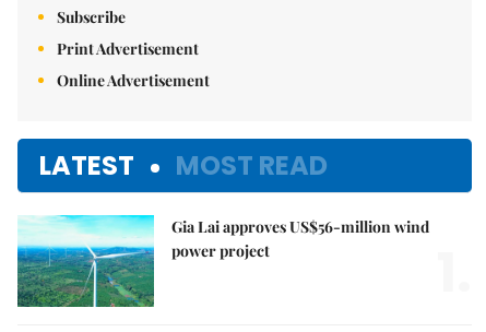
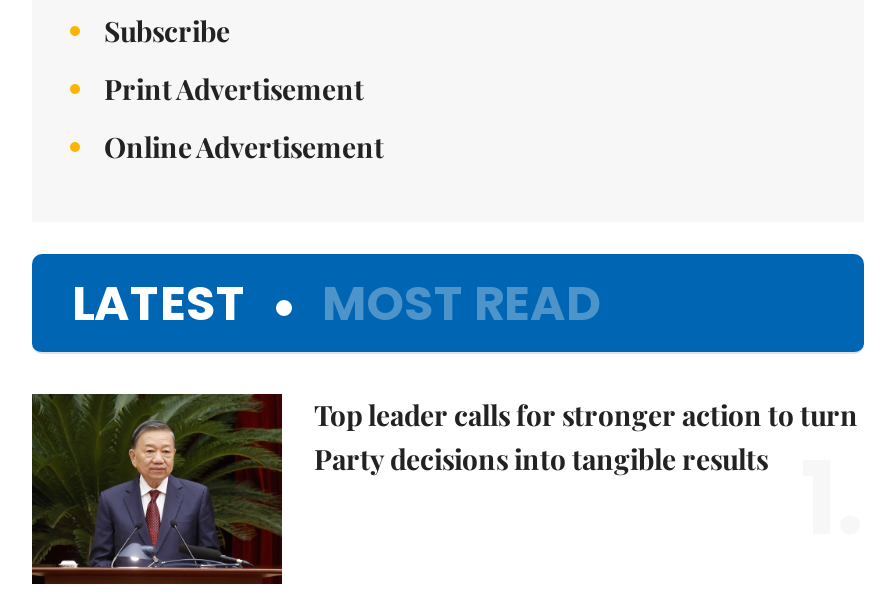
[16,214,429,319] [image] | Gia Lai approves US$56-million wind | power project -> [30,392,858,586] [image] | Top leader calls for stronger action to turn | Party decisions into tangible results

